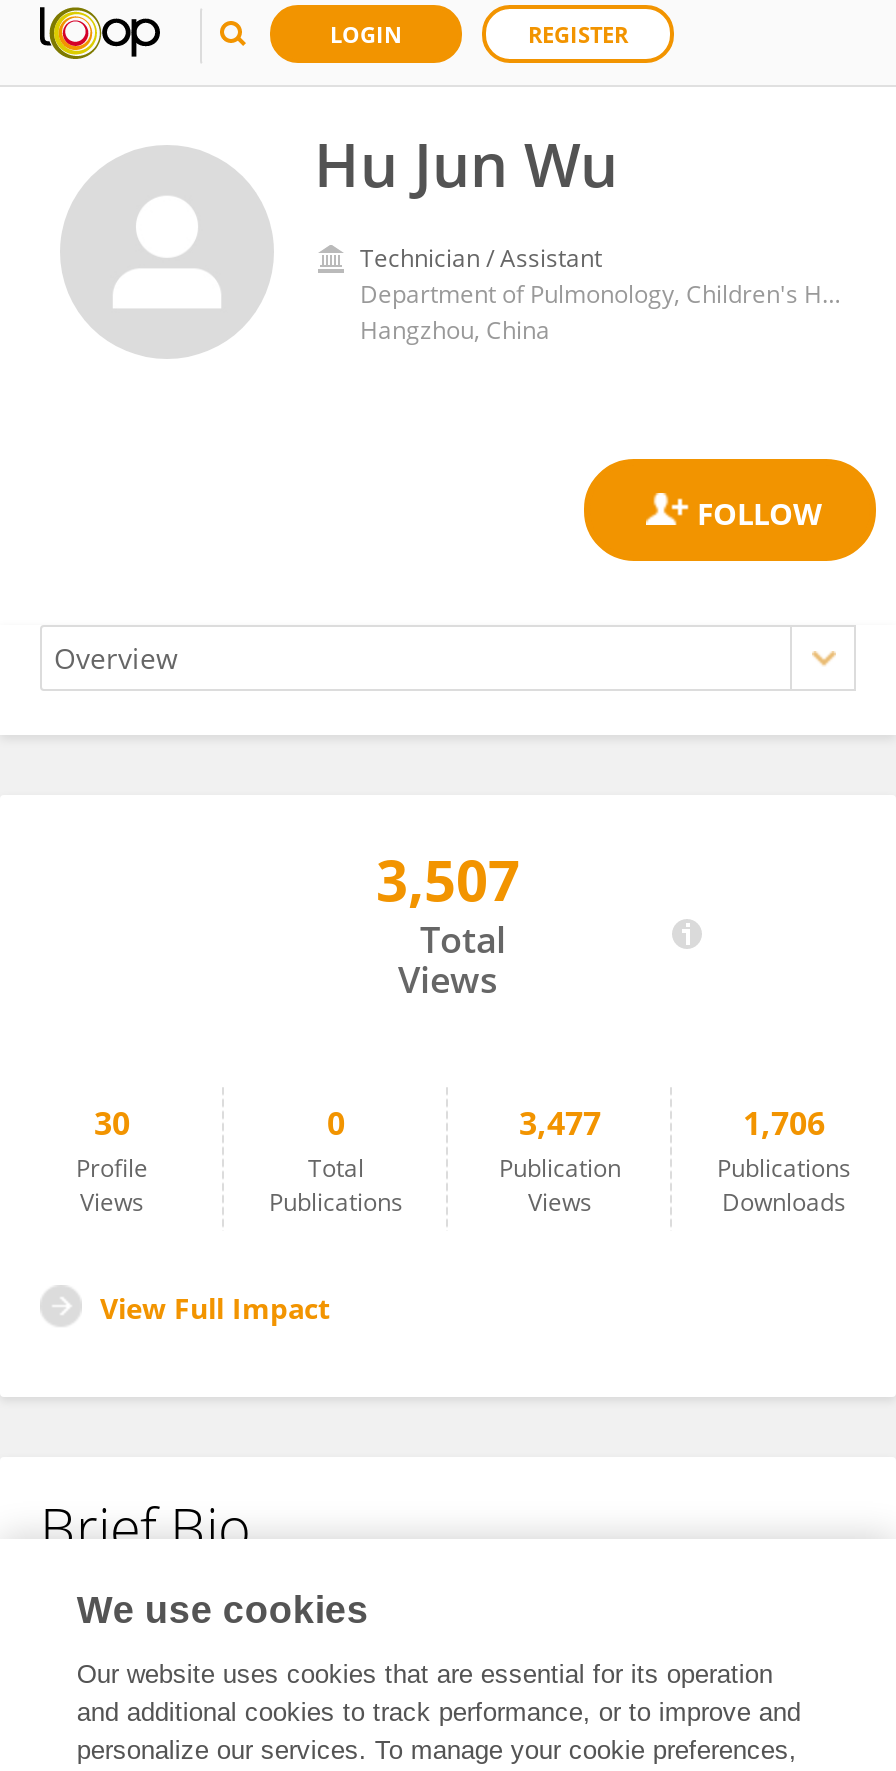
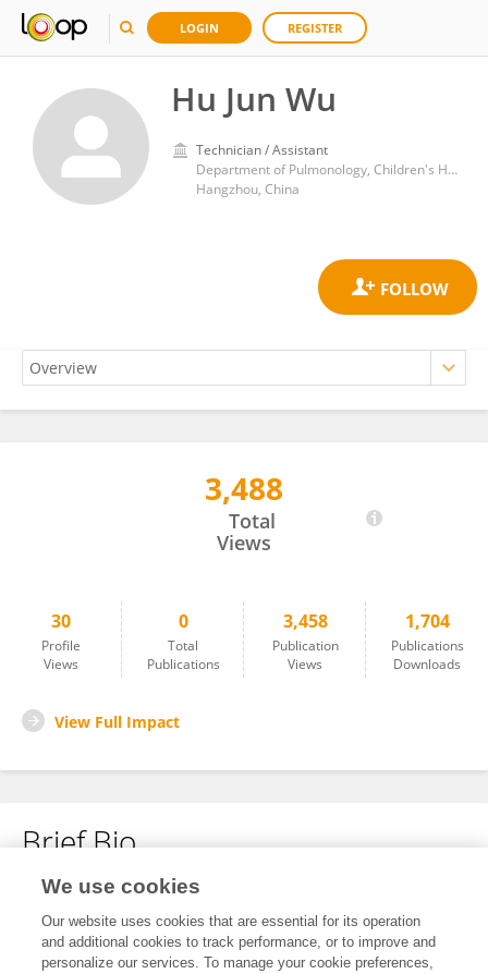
[376,841,520,917] 3,507 -> [205,467,283,509] 3,488
[519,1101,601,1145] 3,477 -> [283,609,327,633] 3,458
[743,1101,825,1145] 1,706 -> [405,609,449,633] 1,704

